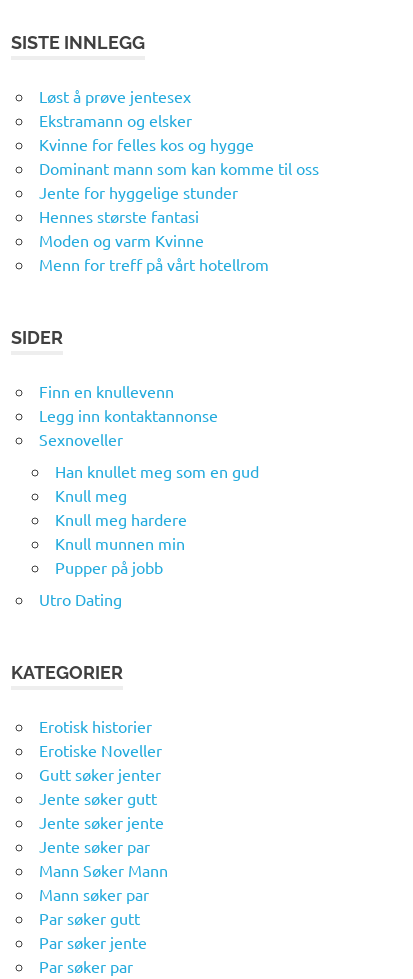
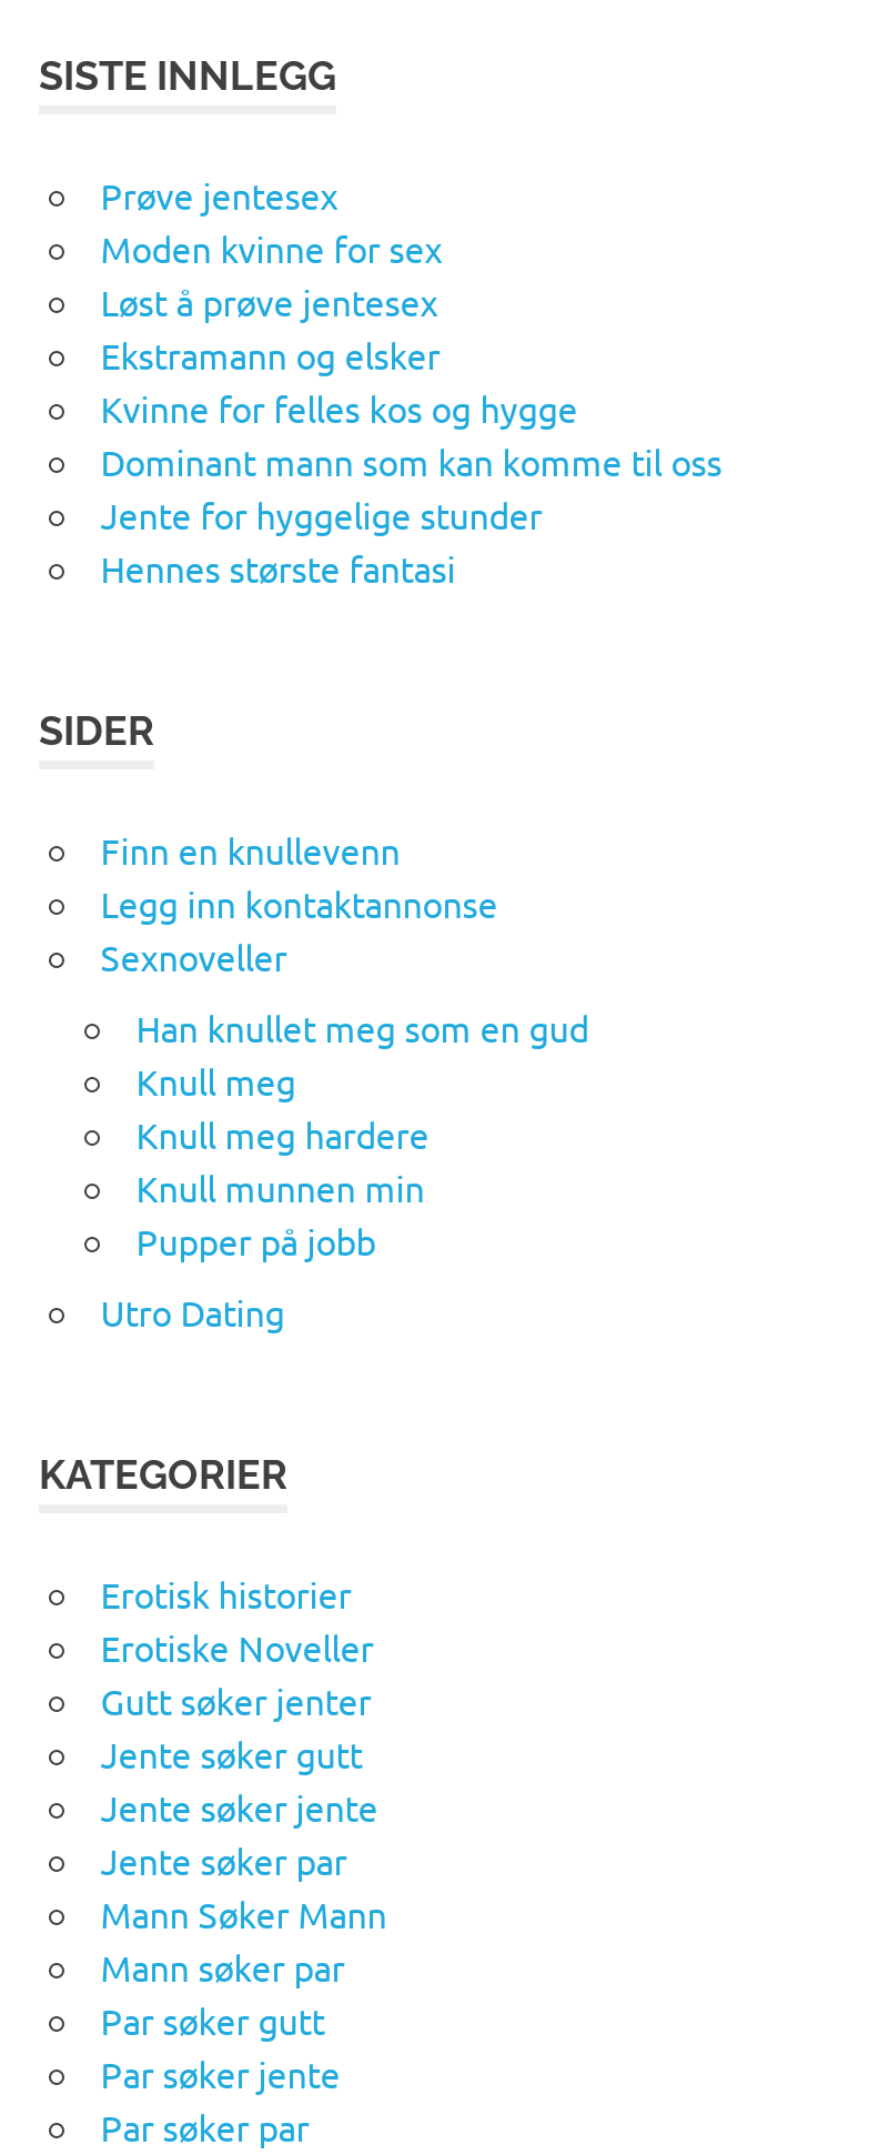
none -> [101,173,442,270] Prøve jentesex | Moden kvinne for sex
moved [39,86,319,226] -> [101,279,722,590]: Løst å prøve jentesex | Ekstramann og elsker | Kvinne for felles kos og hygge | Dominant mann som kan komme til oss | Jente for hyggelige stunder | Hennes største fantasi
[39,230,269,274] Moden og varm Kvinne | Menn for treff på vårt hotellrom -> none

